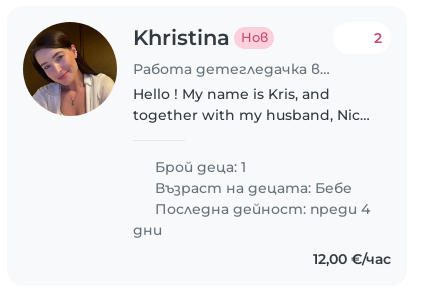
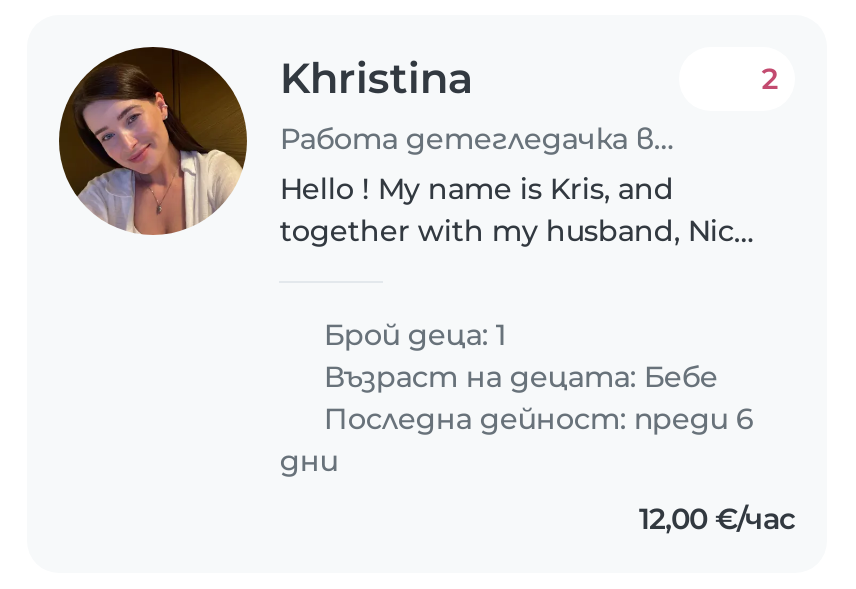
[241,30,268,45] Нов -> none
[151,200,370,218] Последна дейност: преди 4 -> [316,402,754,438] Последна дейност: преди 6

